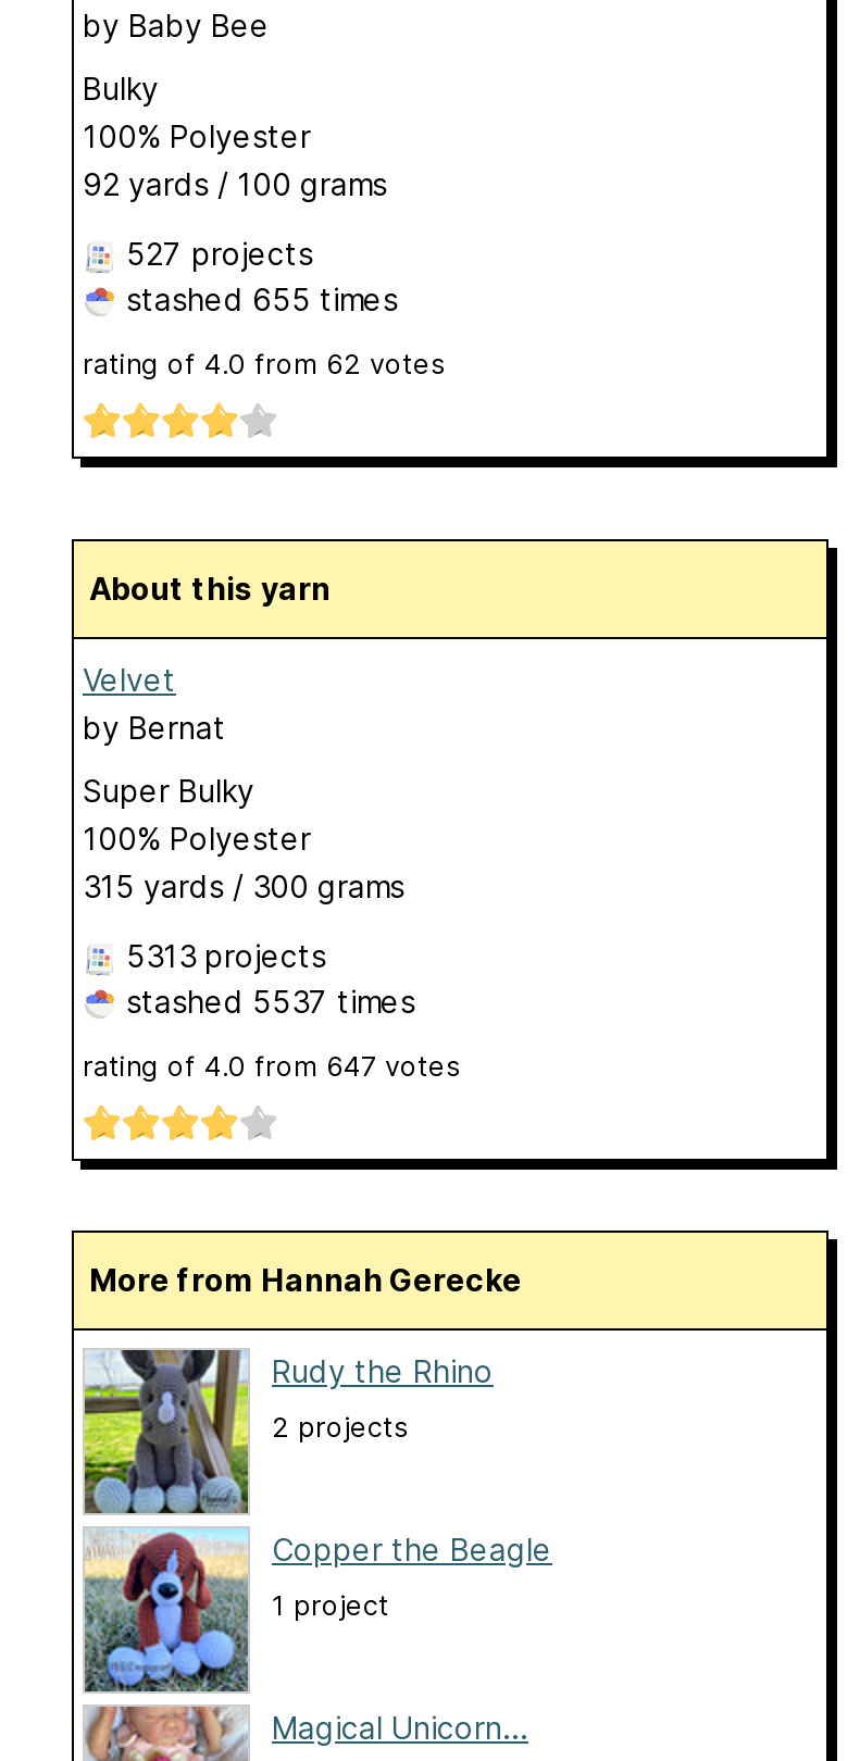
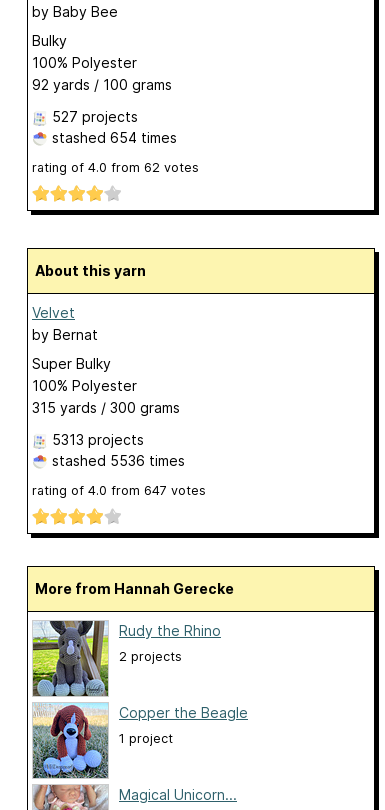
[117,280,398,317] stashed 655 times -> [48,129,177,146] stashed 654 times
[117,983,415,1020] stashed 5537 times -> [48,452,185,469] stashed 5536 times

